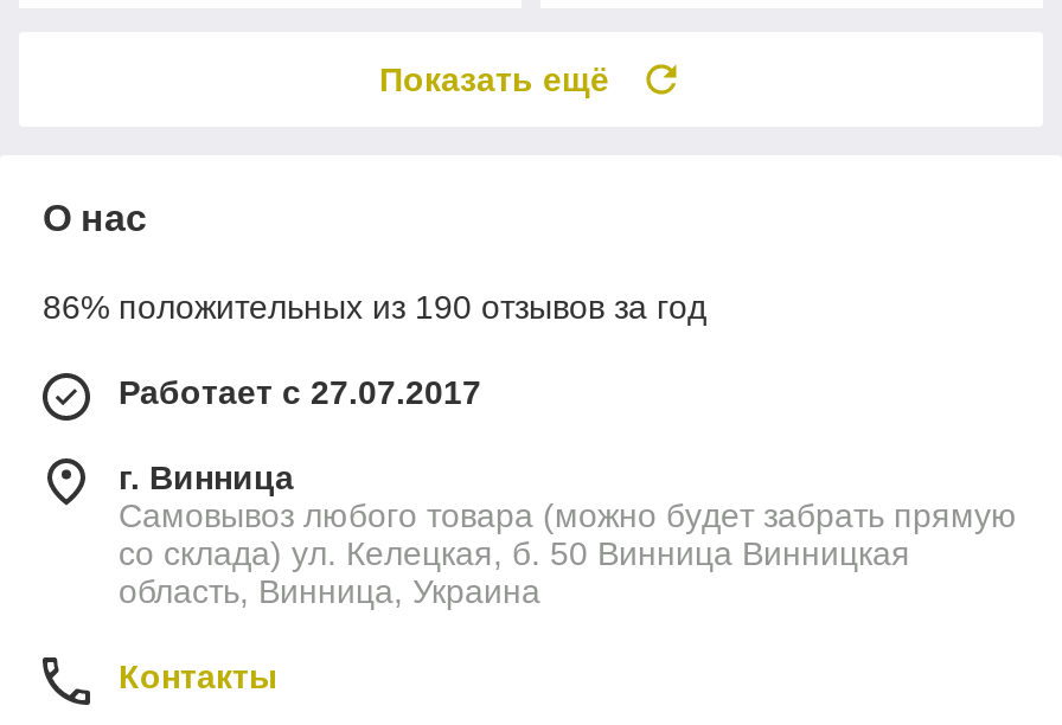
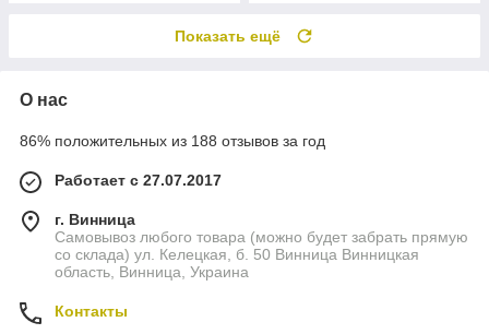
[43,287,706,325] 86% положительных из 190 отзывов за год -> [20,132,325,149] 86% положительных из 188 отзывов за год

